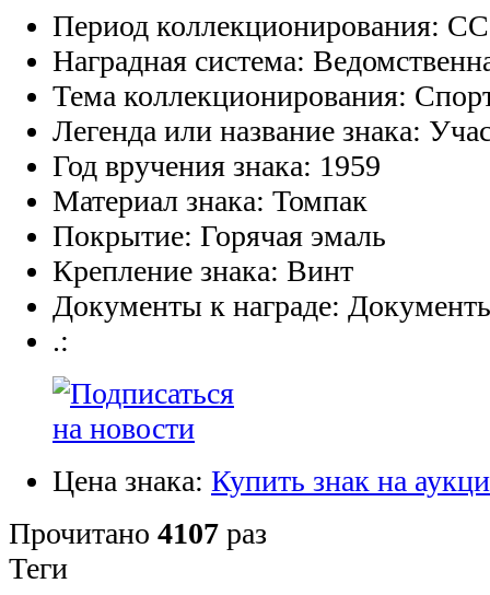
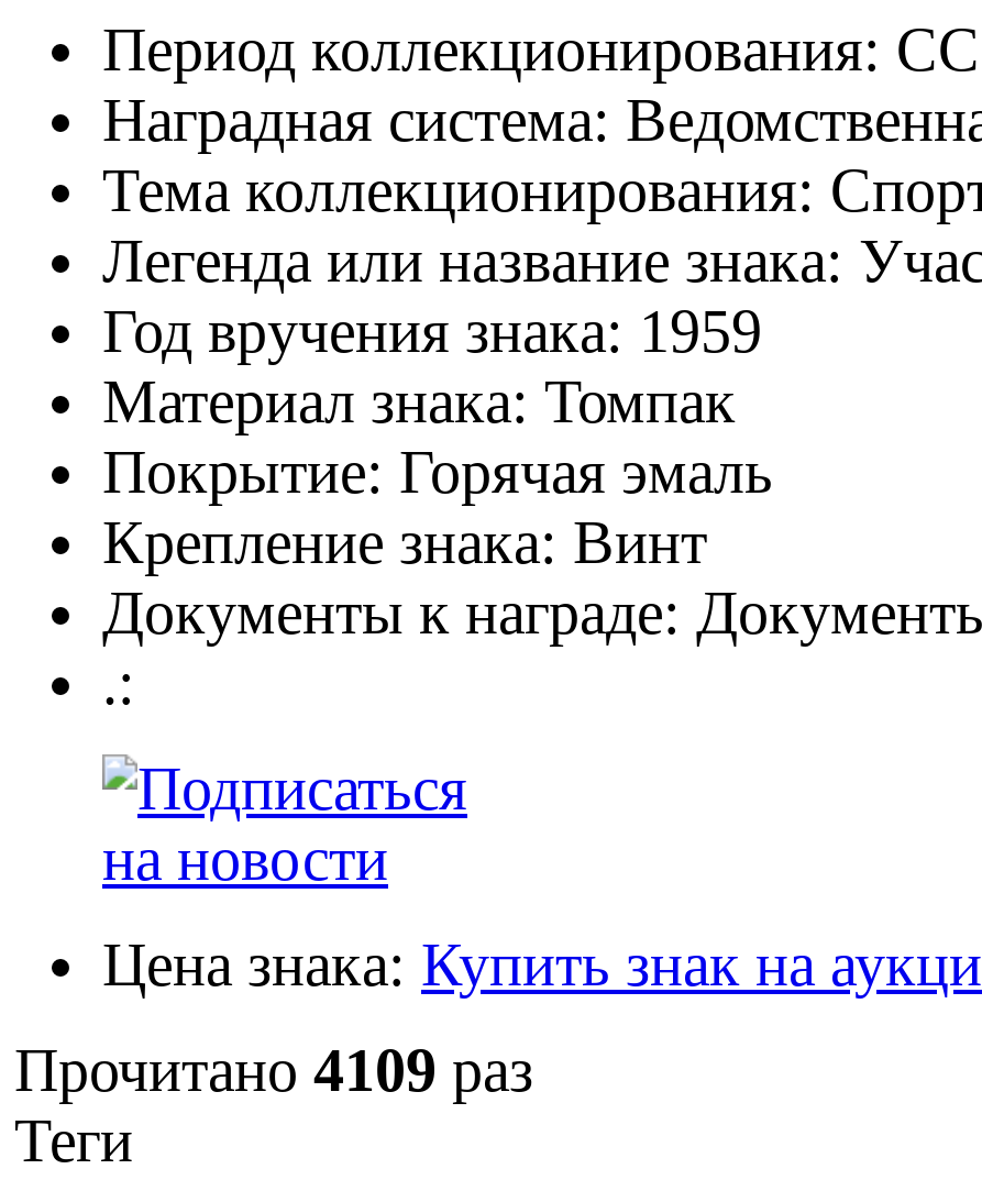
[9,516,267,550] Прочитано 4107 раз -> [14,1036,533,1105] Прочитано 4109 раз

